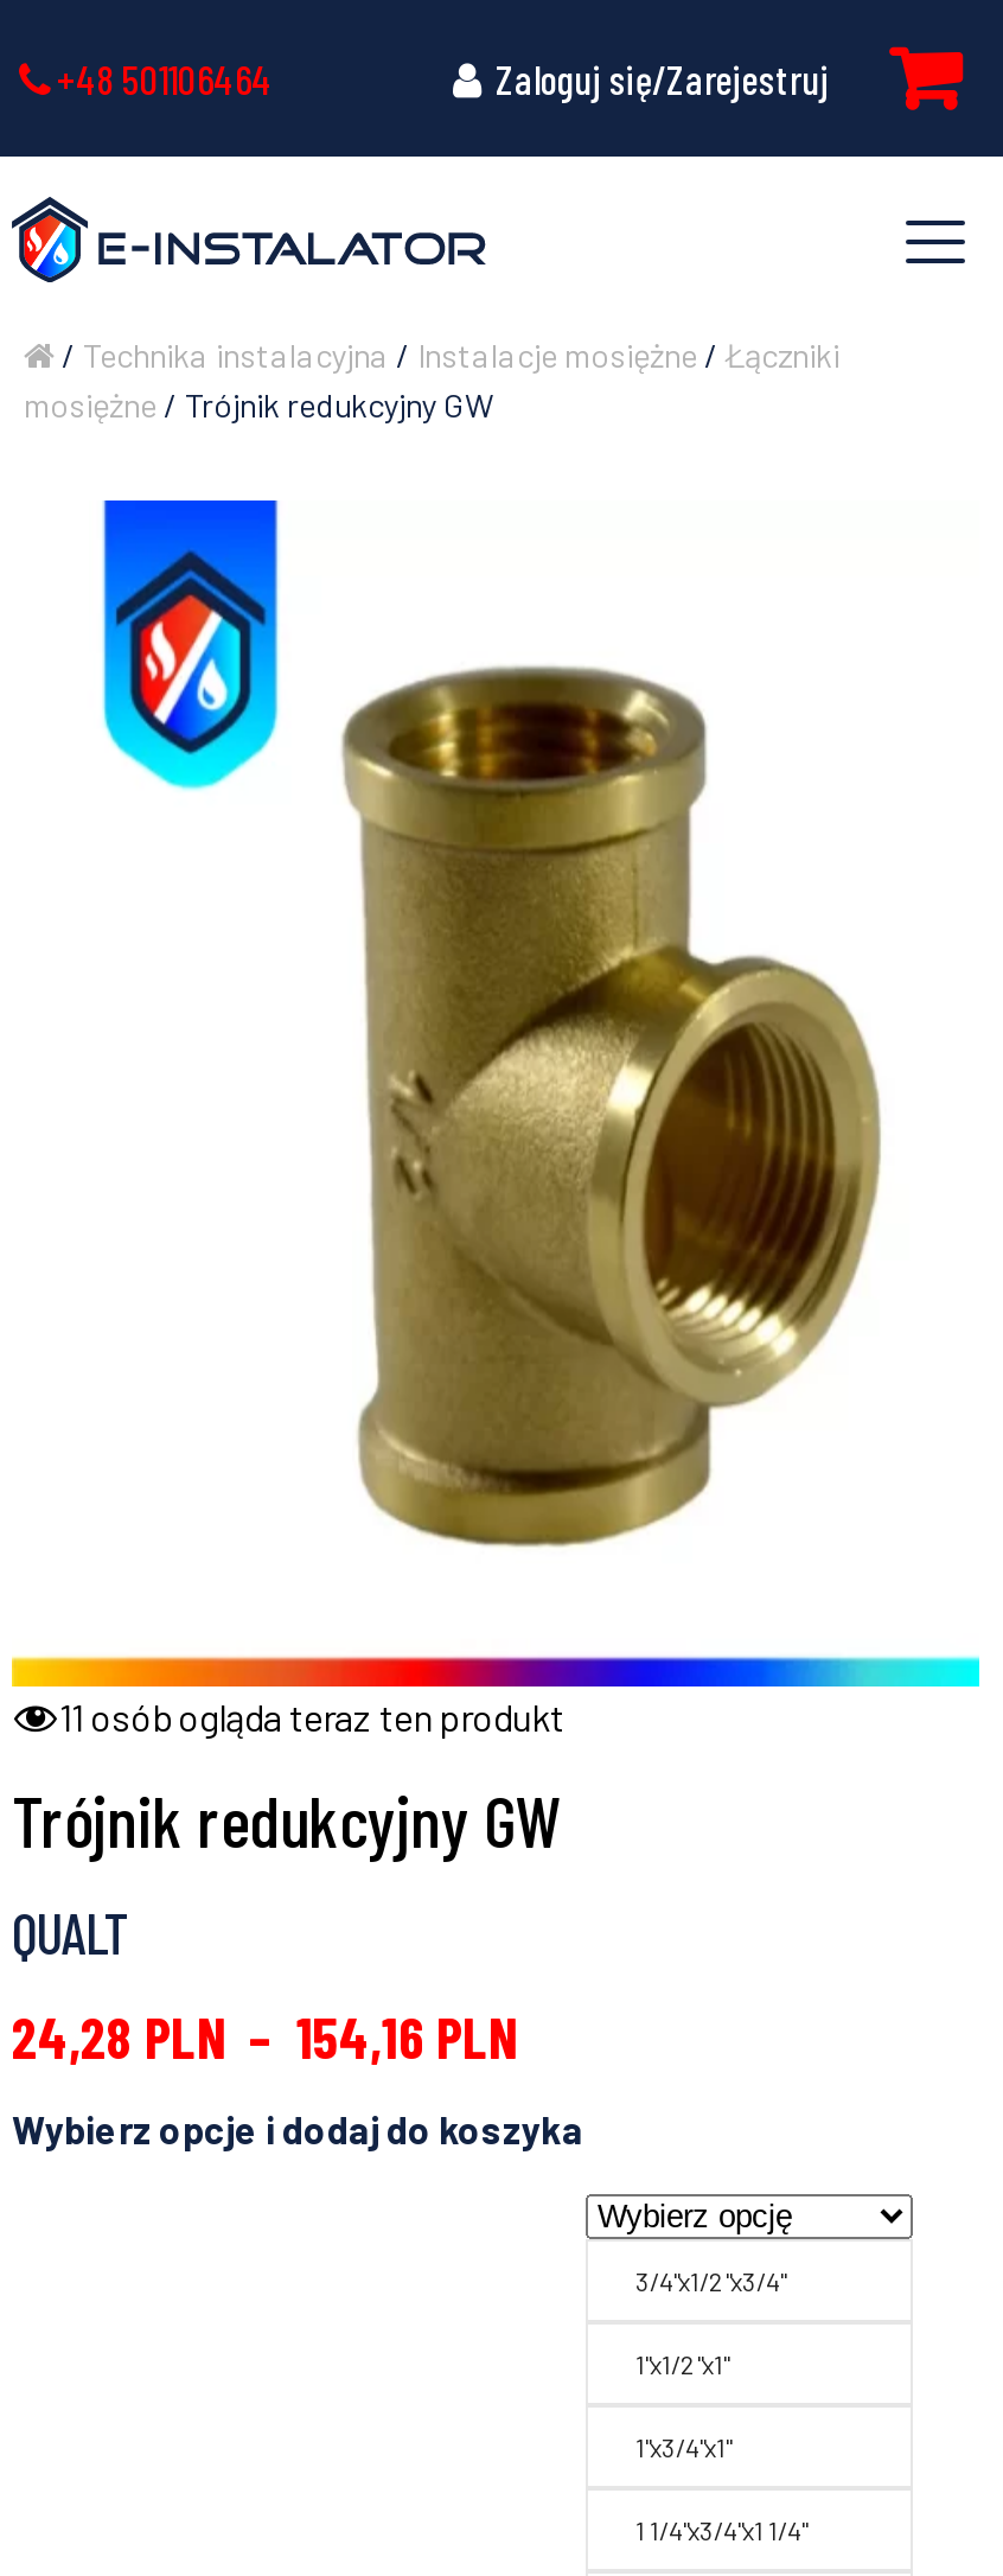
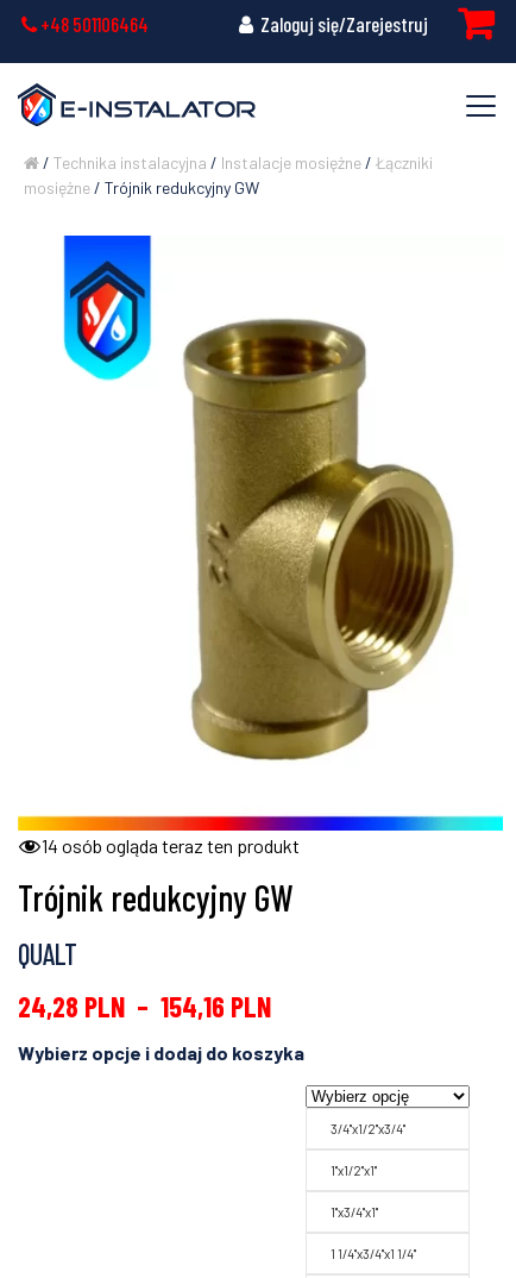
[59,1693,564,1738] 11 osób ogląda teraz ten produkt -> [42,834,300,856] 14 osób ogląda teraz ten produkt

